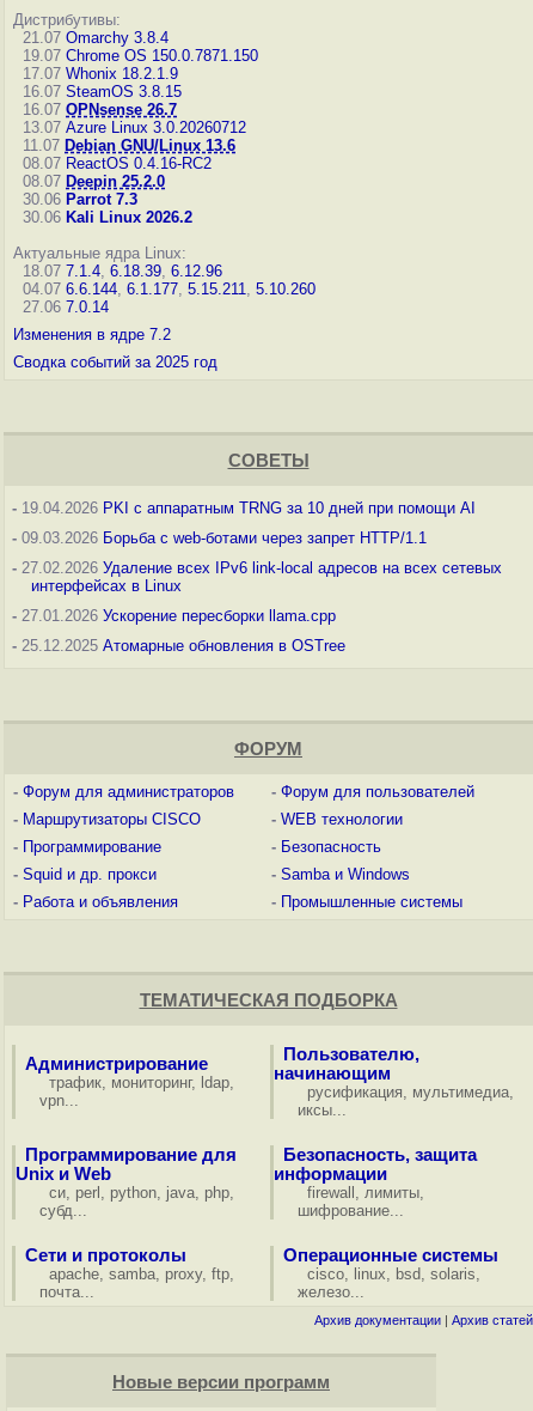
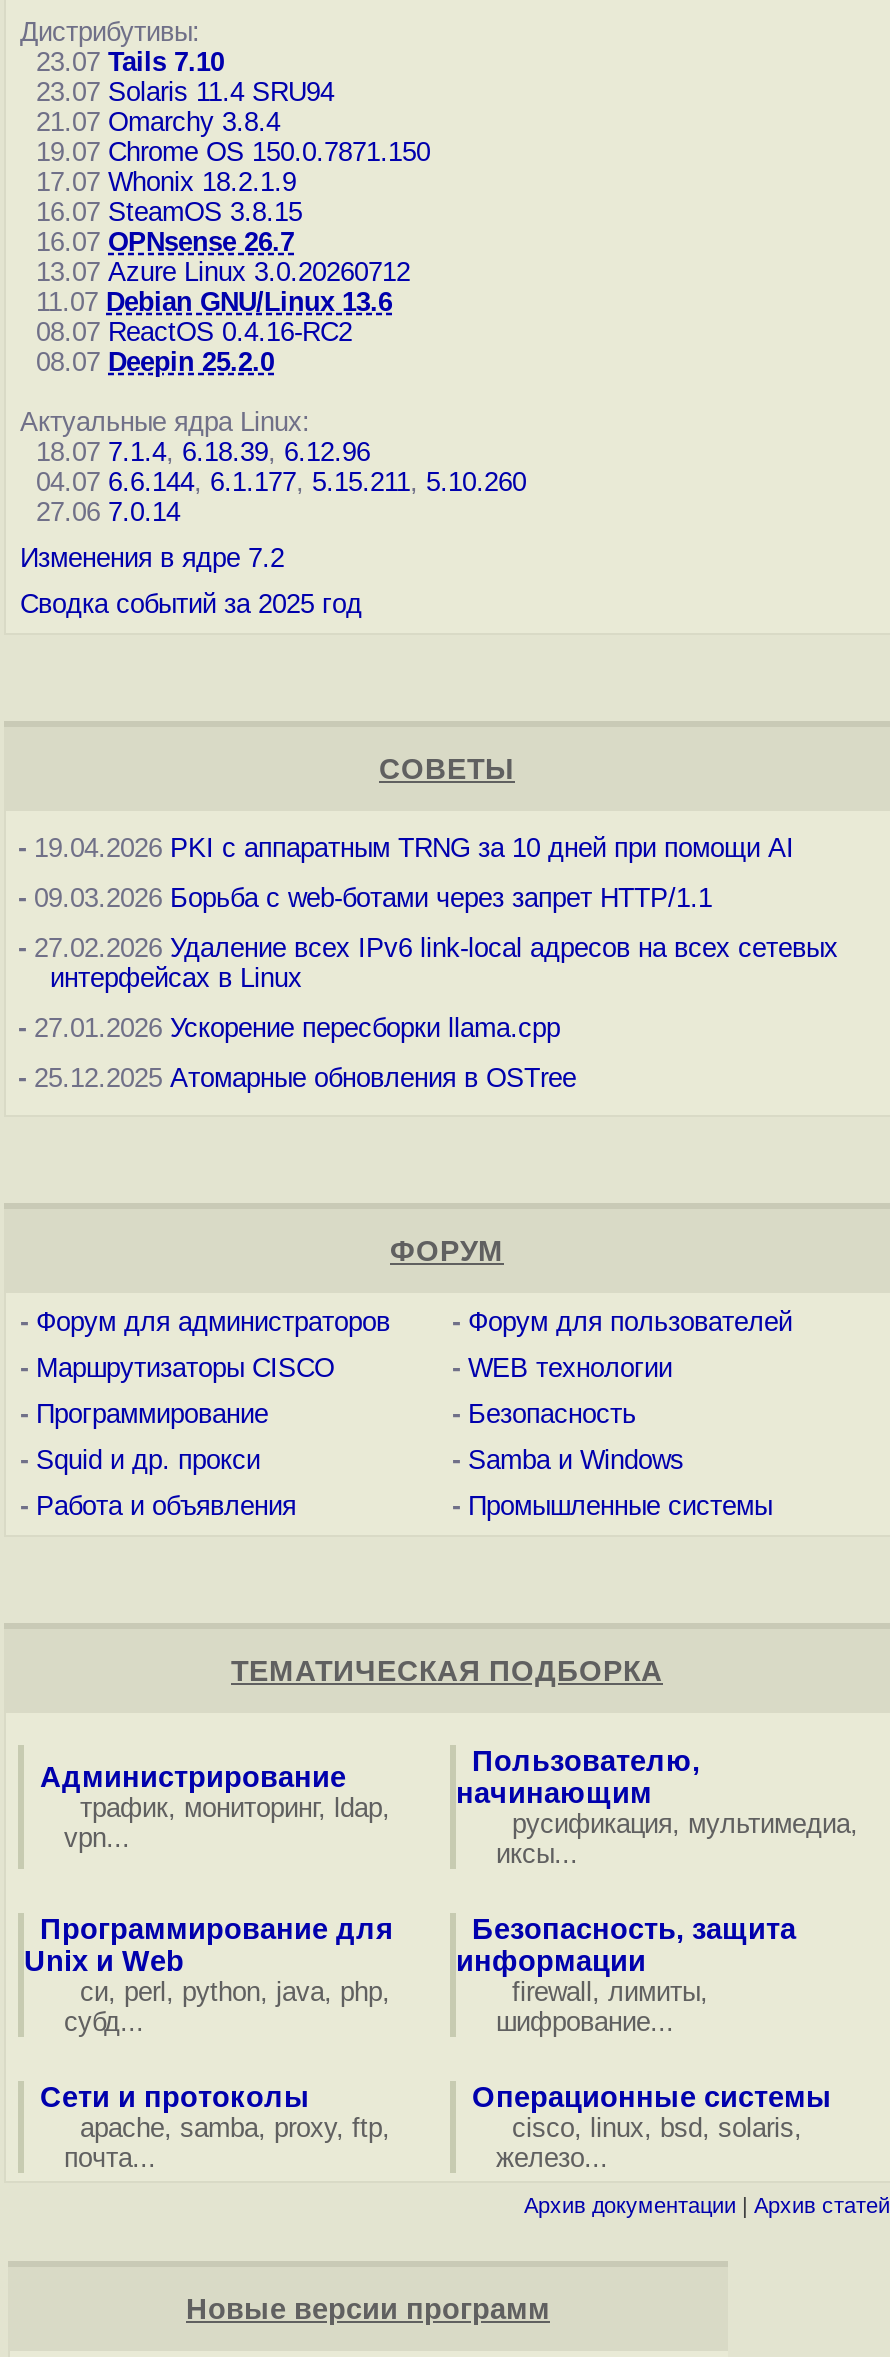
none -> [20,47,334,107] 23.07 Tails 7.10 | 23.07 Solaris 11.4 SRU94
moved [13,29,258,190] -> [20,107,430,377]: 21.07 Omarchy 3.8.4 | 19.07 Chrome OS 150.0.7871.150 | 17.07 Whonix 18.2.1.9 | ... | 08.07 ReactOS 0.4.16-RC2 | 08.07 Deepin 25.2.0
[13,190,192,226] 30.06 Parrot 7.3 | 30.06 Kali Linux 2026.2 -> none

